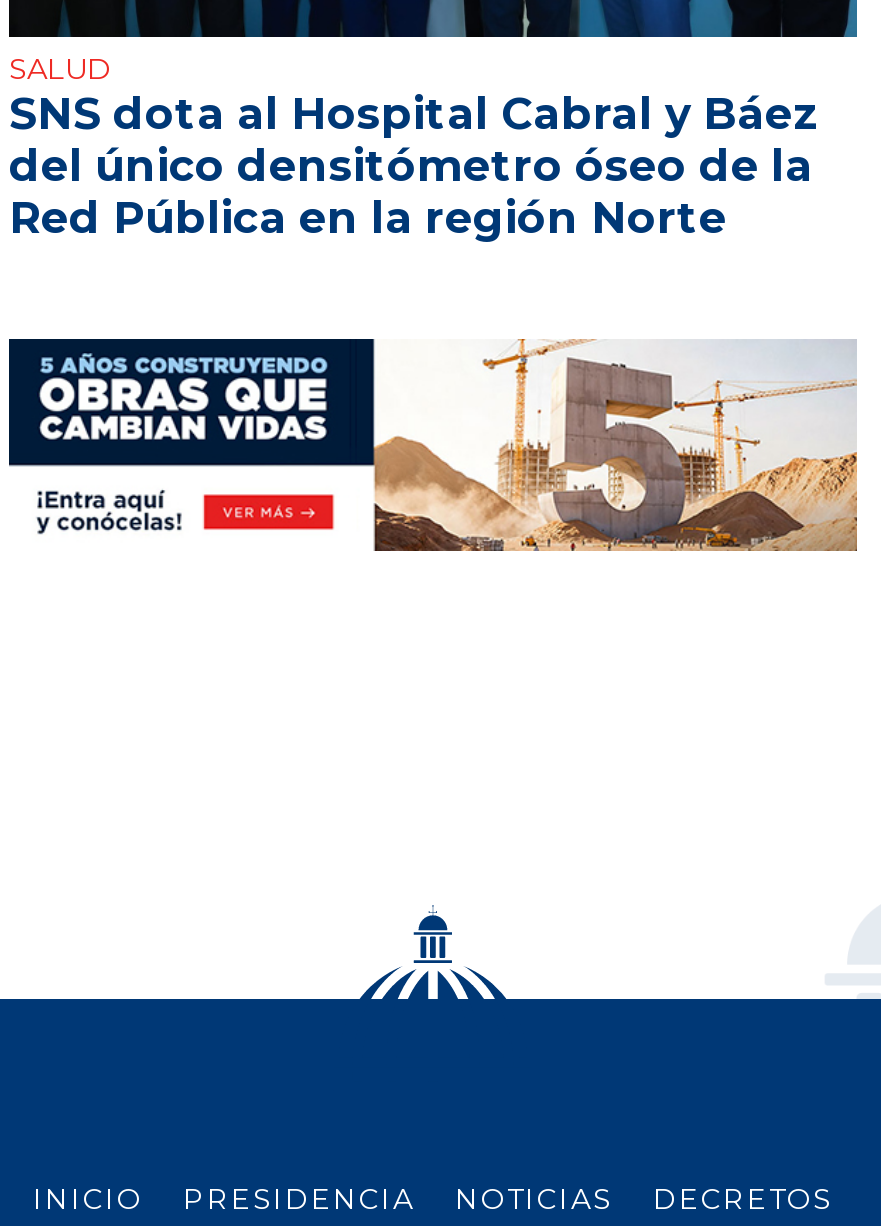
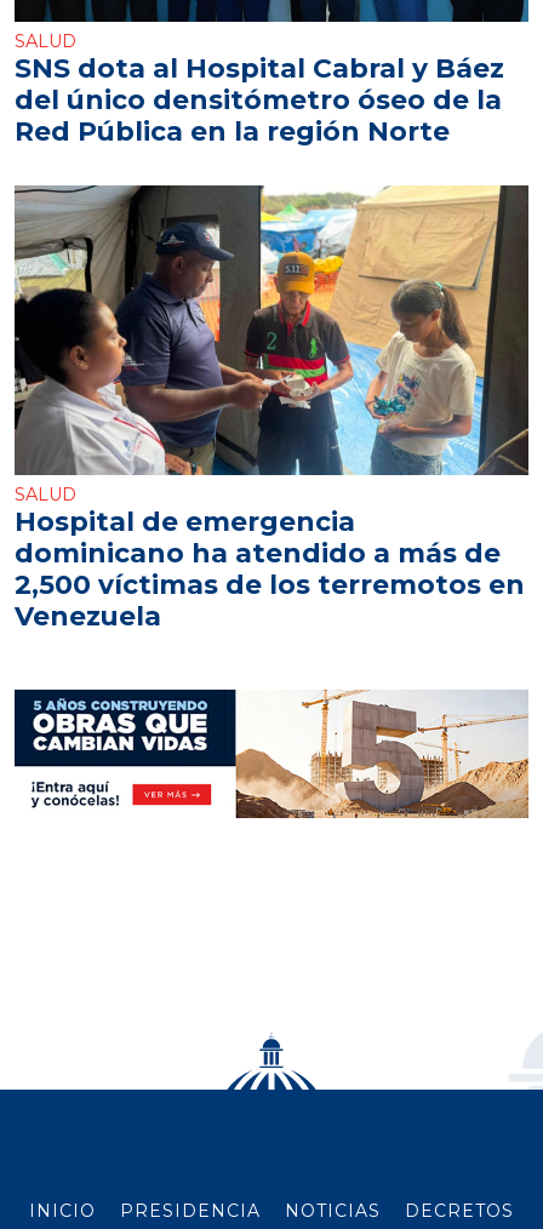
none -> [13,184,530,631] [image] | SALUD | Hospital de emergencia | dominicano ha atendido a más de | 2,500 víctimas de los terremotos en | Venezuela

